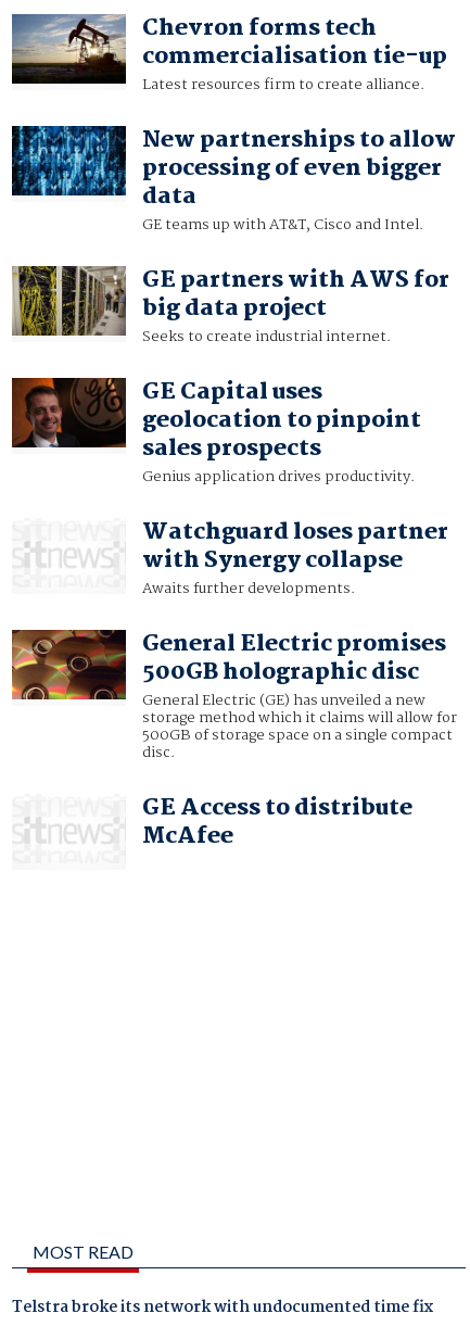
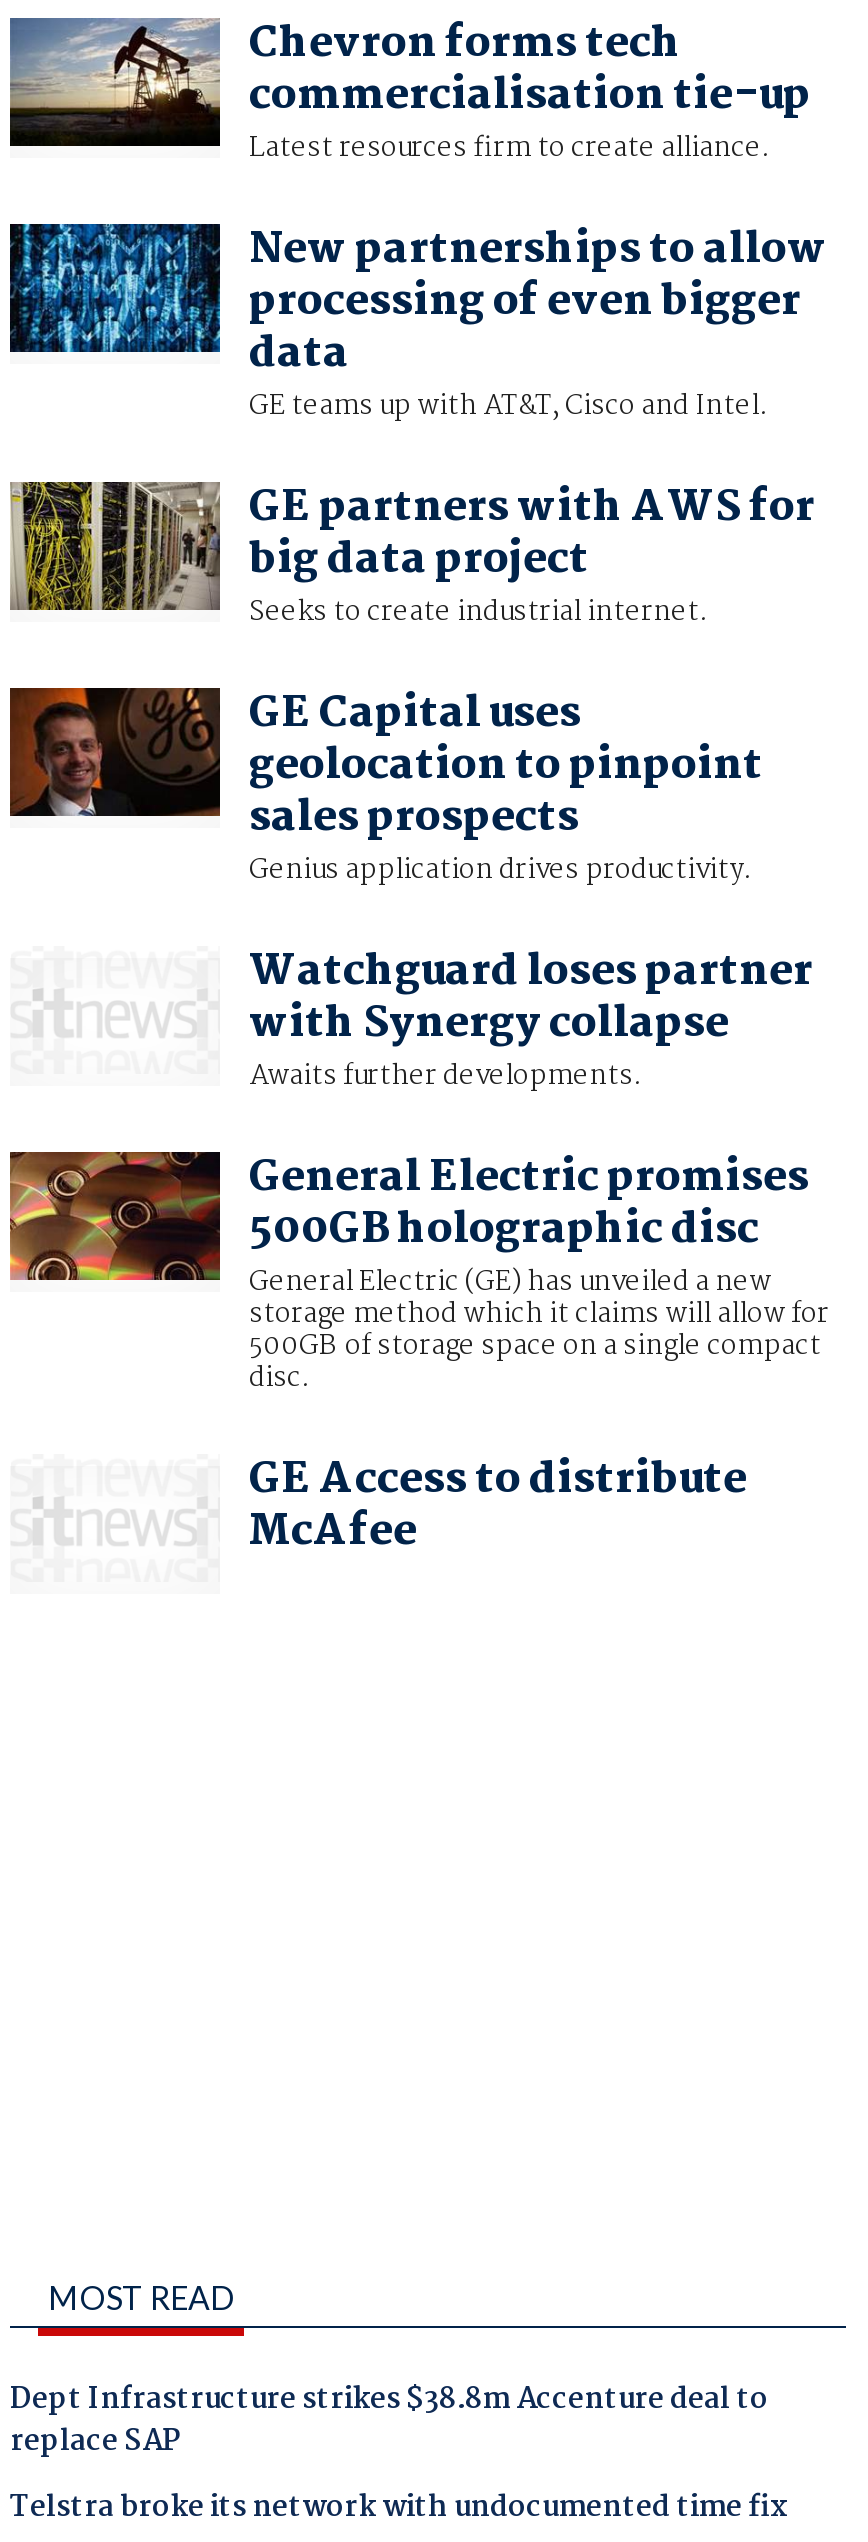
none -> [10,2376,768,2466] Dept Infrastructure strikes $38.8m Accenture deal to | replace SAP

